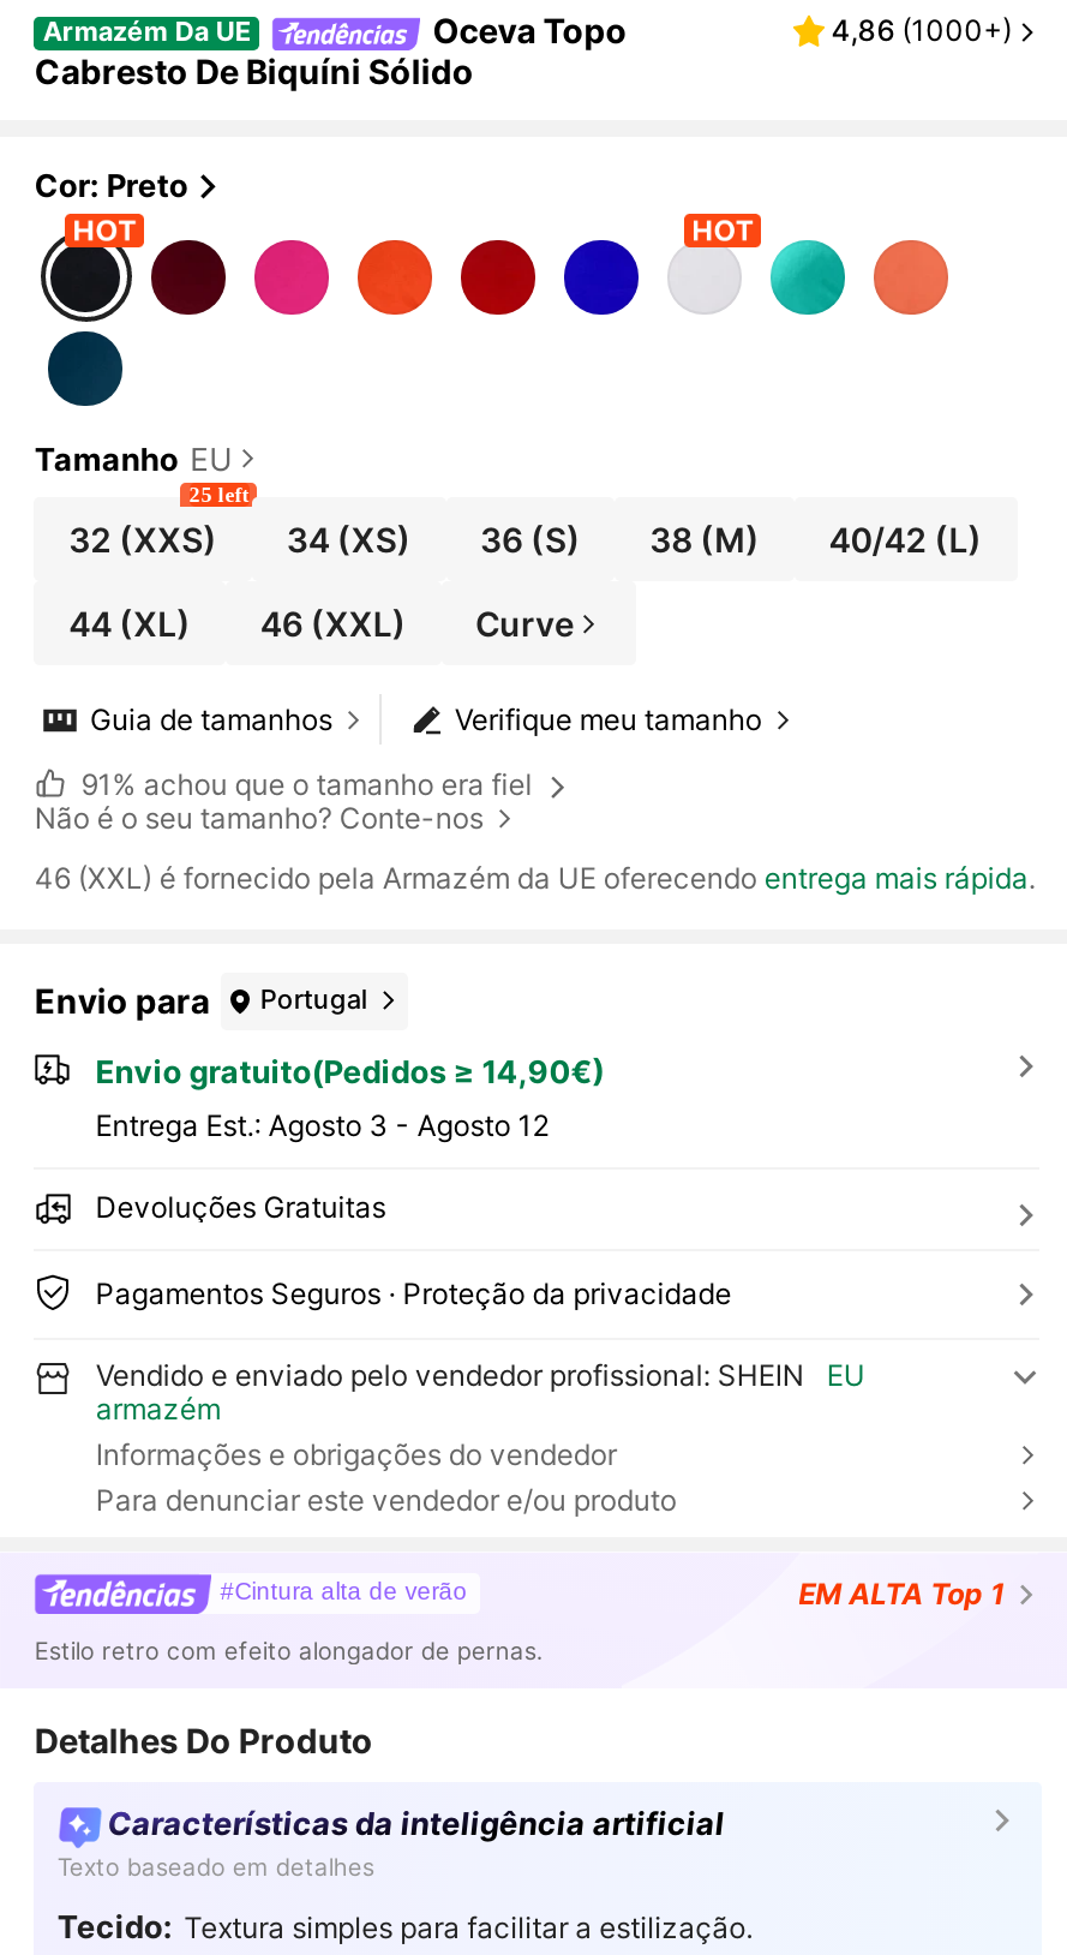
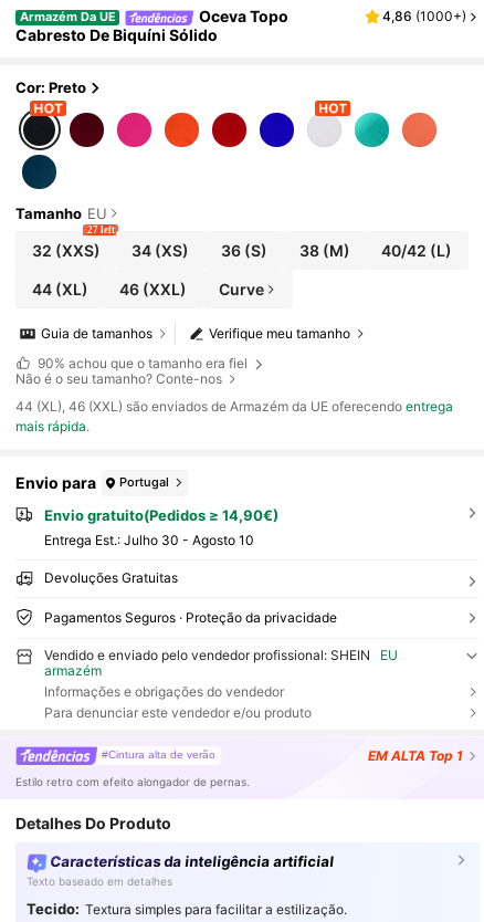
[189,483,249,507] 25 left -> [87,225,115,236] 27 left
[74,767,539,803] 91% achou que o tamanho era fiel -> [34,355,251,372] 90% achou que o tamanho era fiel
[34,859,1035,895] 46 (XXL) é fornecido pela Armazém da UE oferecendo entrega mais rápida. -> [16,398,453,434] 44 (XL), 46 (XXL) são enviados de Armazém da UE oferecendo entrega | mais rápida.
[95,1106,549,1142] Entrega Est.: Agosto 3 - Agosto 12 -> [44,531,254,548] Entrega Est.: Julho 30 - Agosto 10

